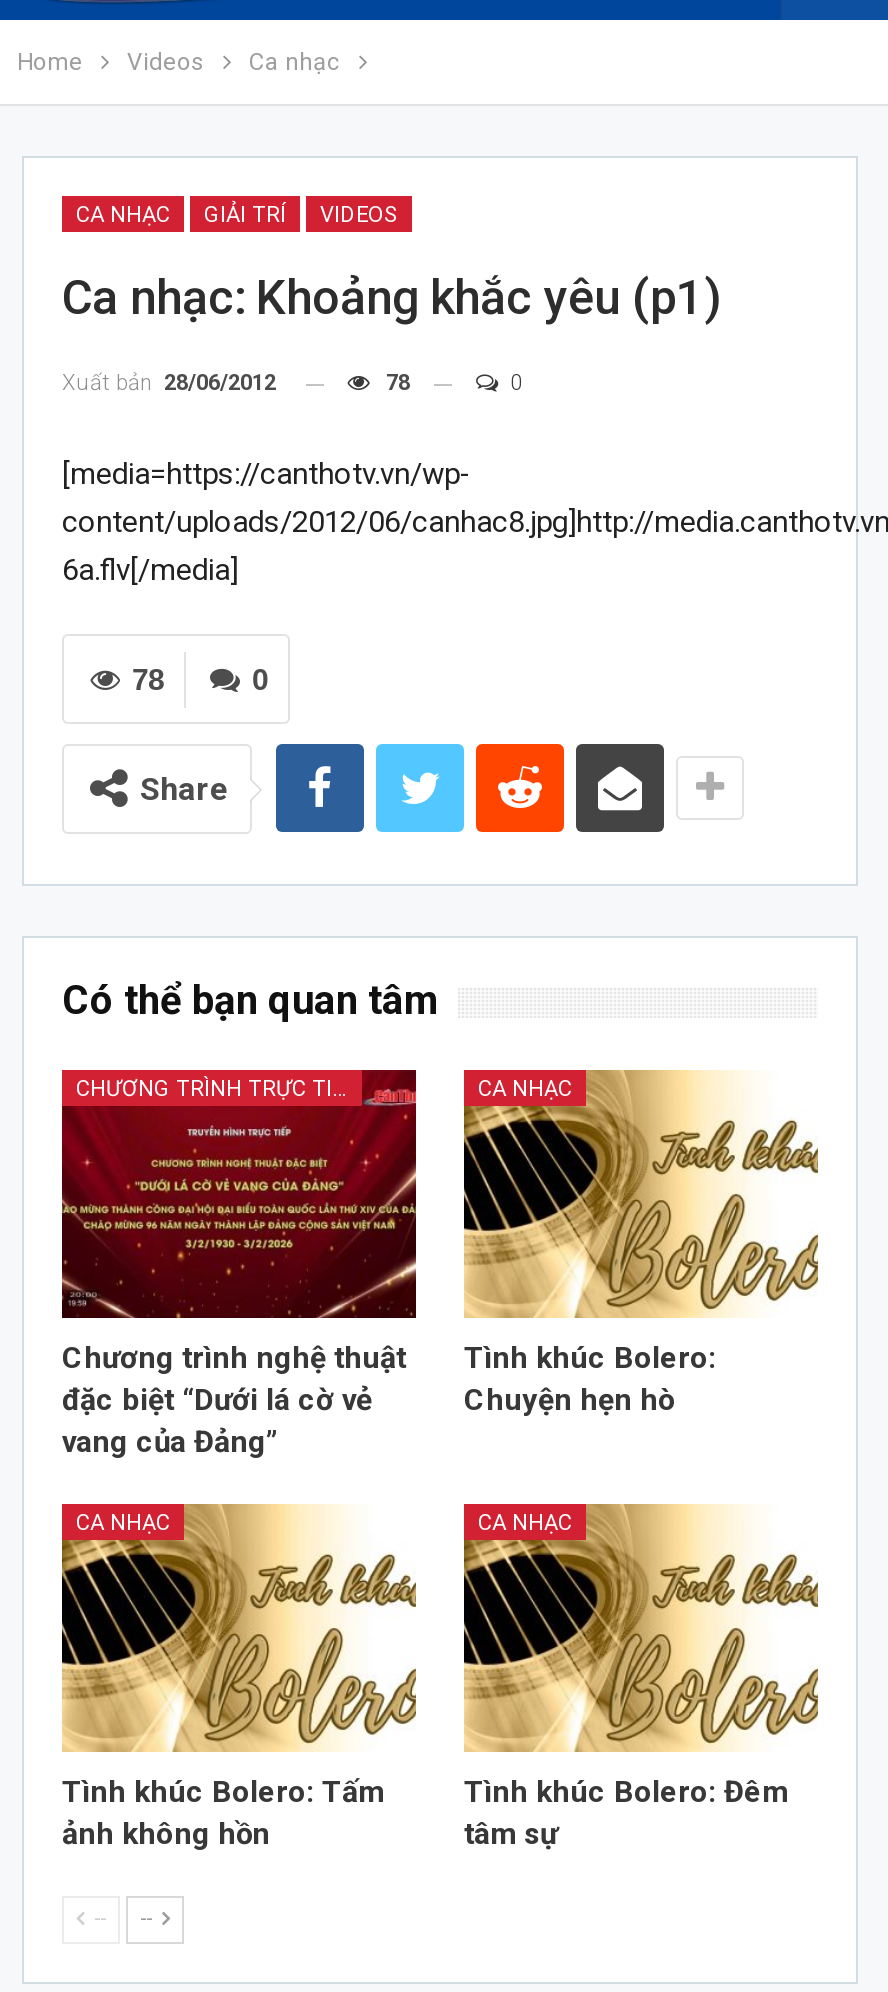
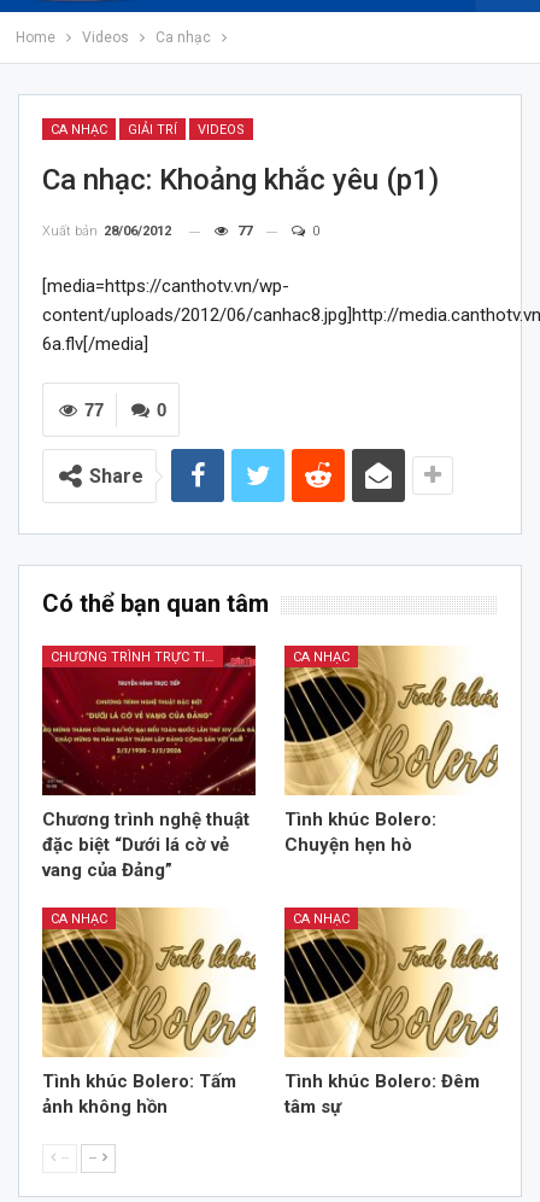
[386,370,410,396] 78 -> [237,224,252,239] 77
[132,662,164,696] 78 -> [84,400,104,420] 77

